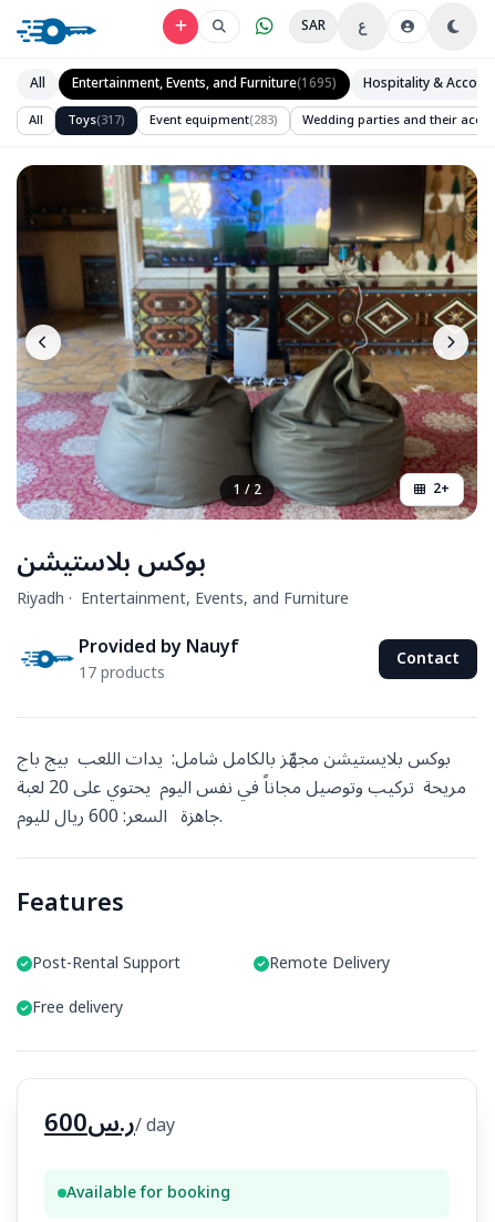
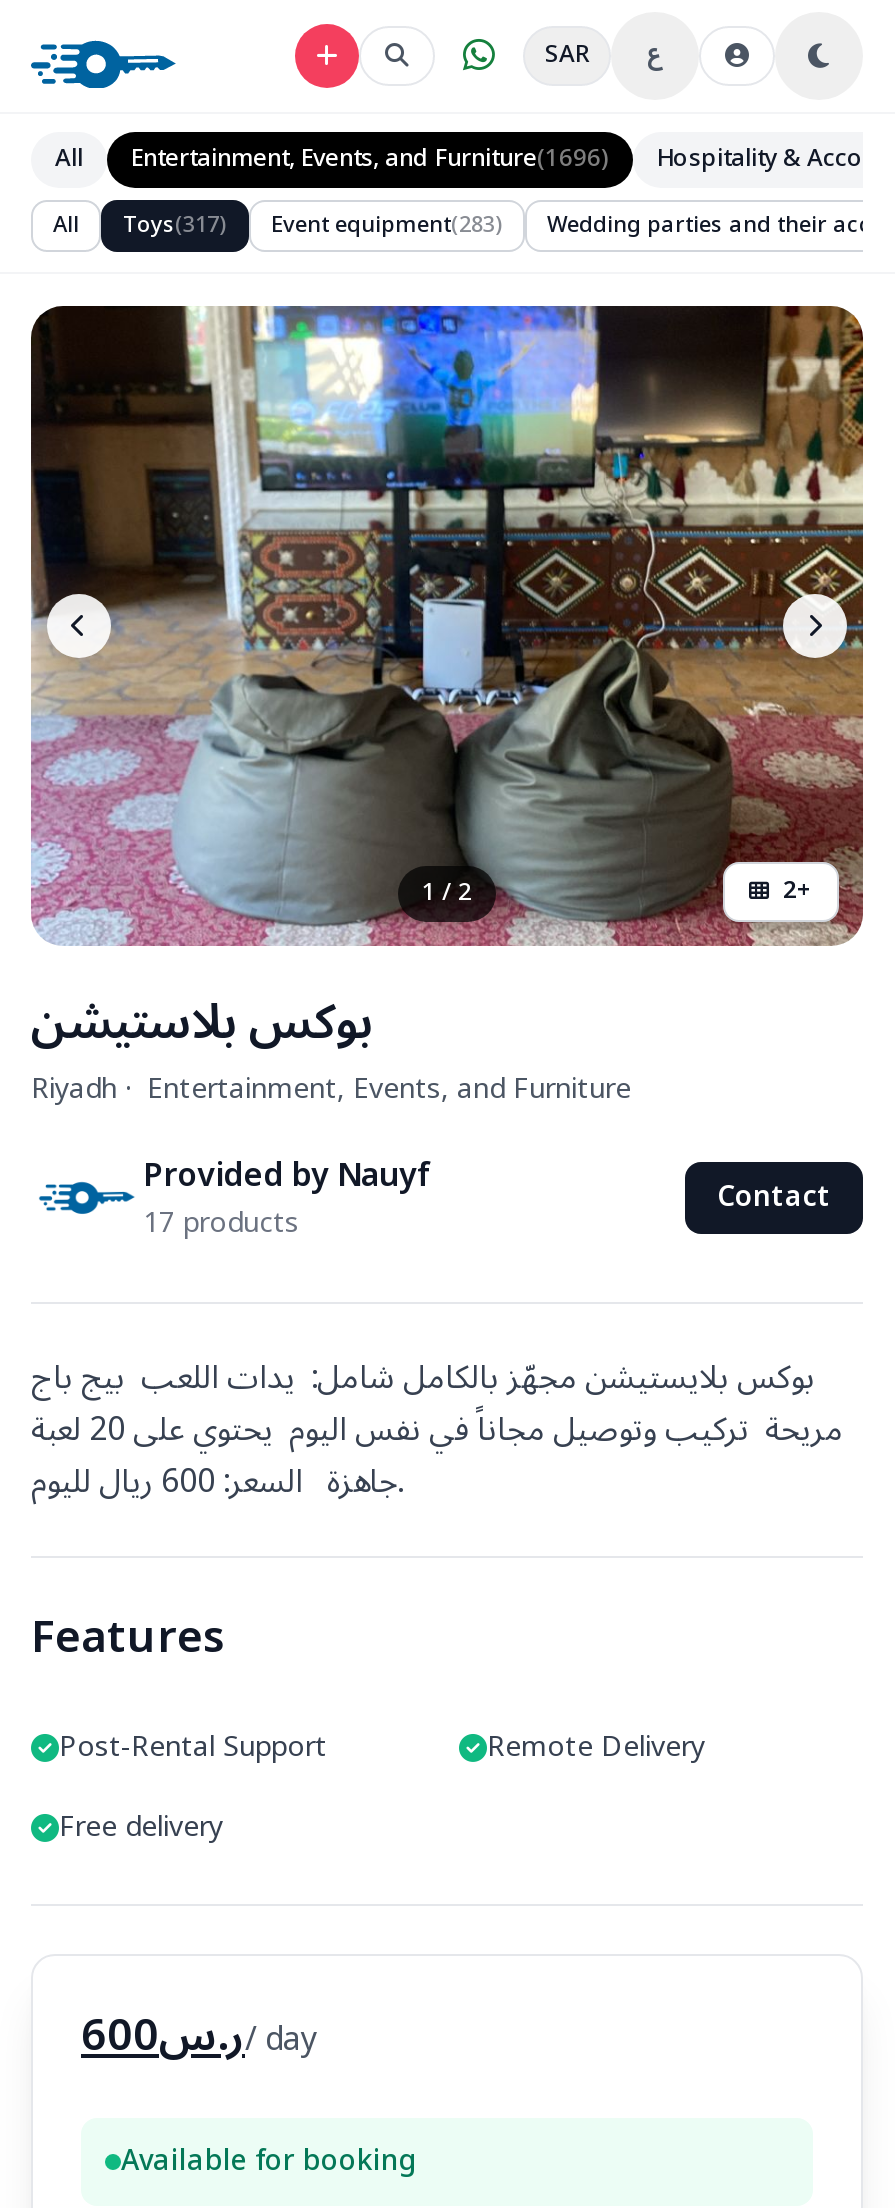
[72,70,337,97] Entertainment, Events, and Furniture(1695) -> [131,134,609,184] Entertainment, Events, and Furniture(1696)

